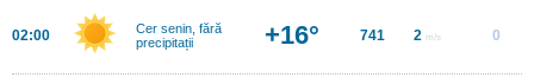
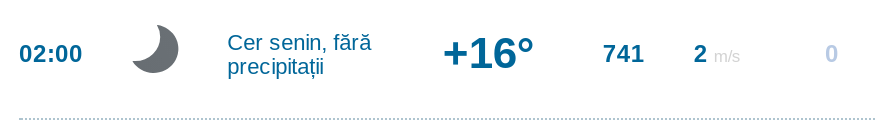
[74,13,116,53] [image] -> [125,18,191,82] [image]

